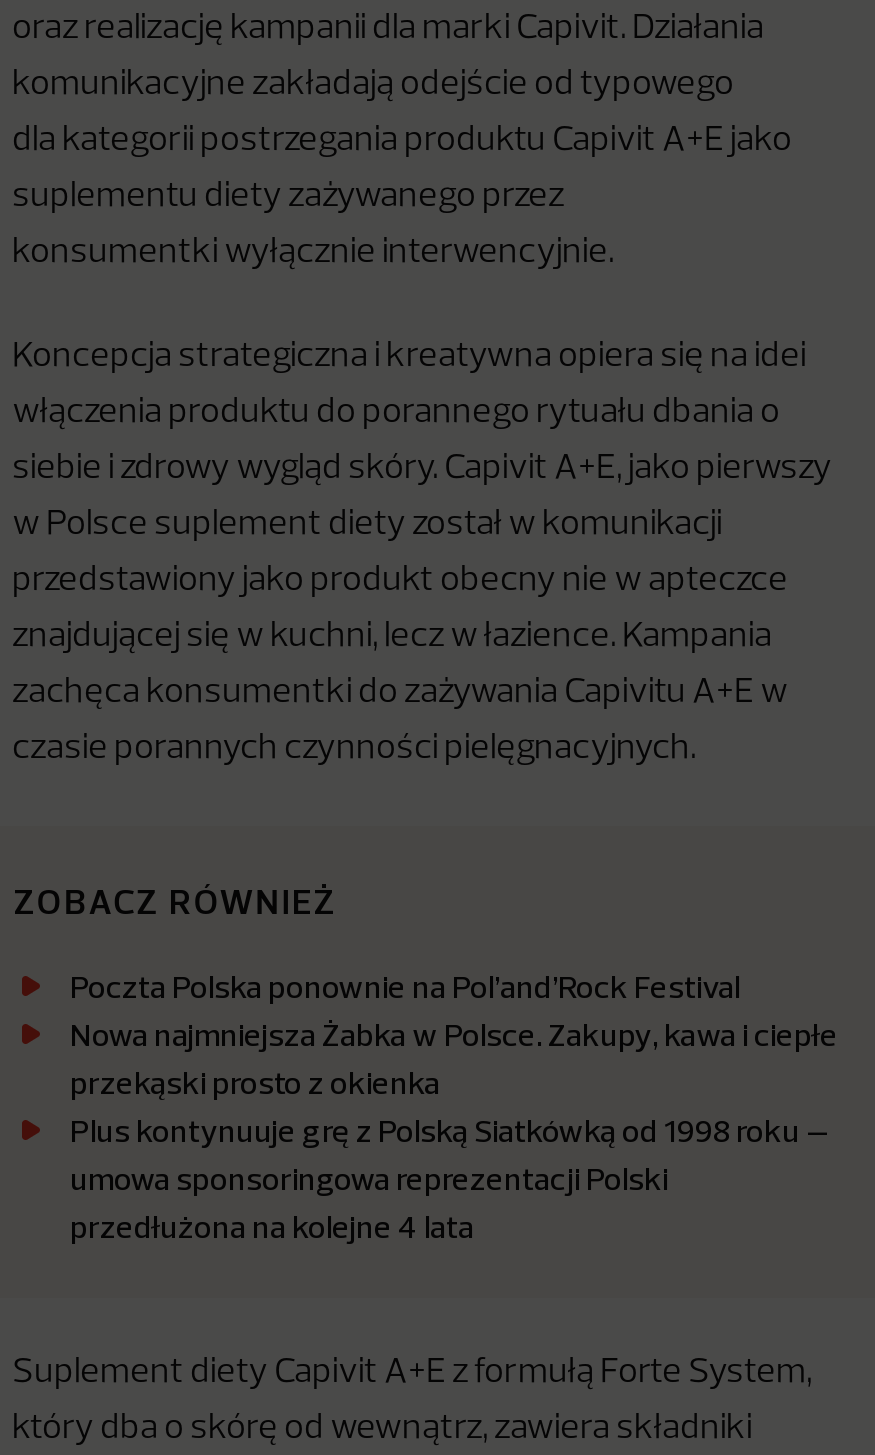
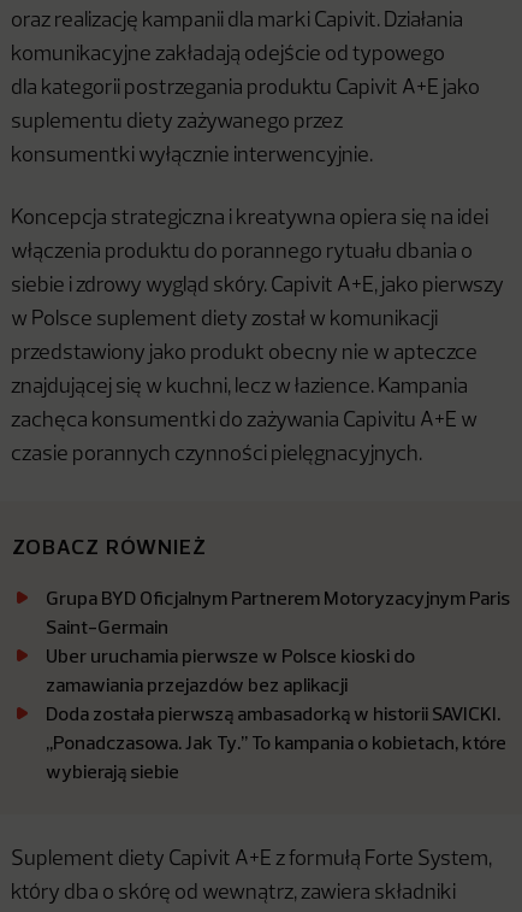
[70,966,838,1246] Poczta Polska ponownie na Pol’and’Rock Festival | Nowa najmniejsza Żabka w Polsce. Zakupy, kawa i ciepłe | przekąski prosto z okienka | Plus kontynuuje grę z Polską Siatkówką od 1998 roku – | umowa sponsoringowa reprezentacji Polski | przedłużona na kolejne 4 lata -> [46,586,510,783] Grupa BYD Oficjalnym Partnerem Motoryzacyjnym Paris | Saint-Germain | Uber uruchamia pierwsze w Polsce kioski do | zamawiania przejazdów bez aplikacji | Doda została pierwszą ambasadorką w historii SAVICKI. | ,,Ponadczasowa. Jak Ty.’’ To kampania o kobietach, które | wybierają siebie

